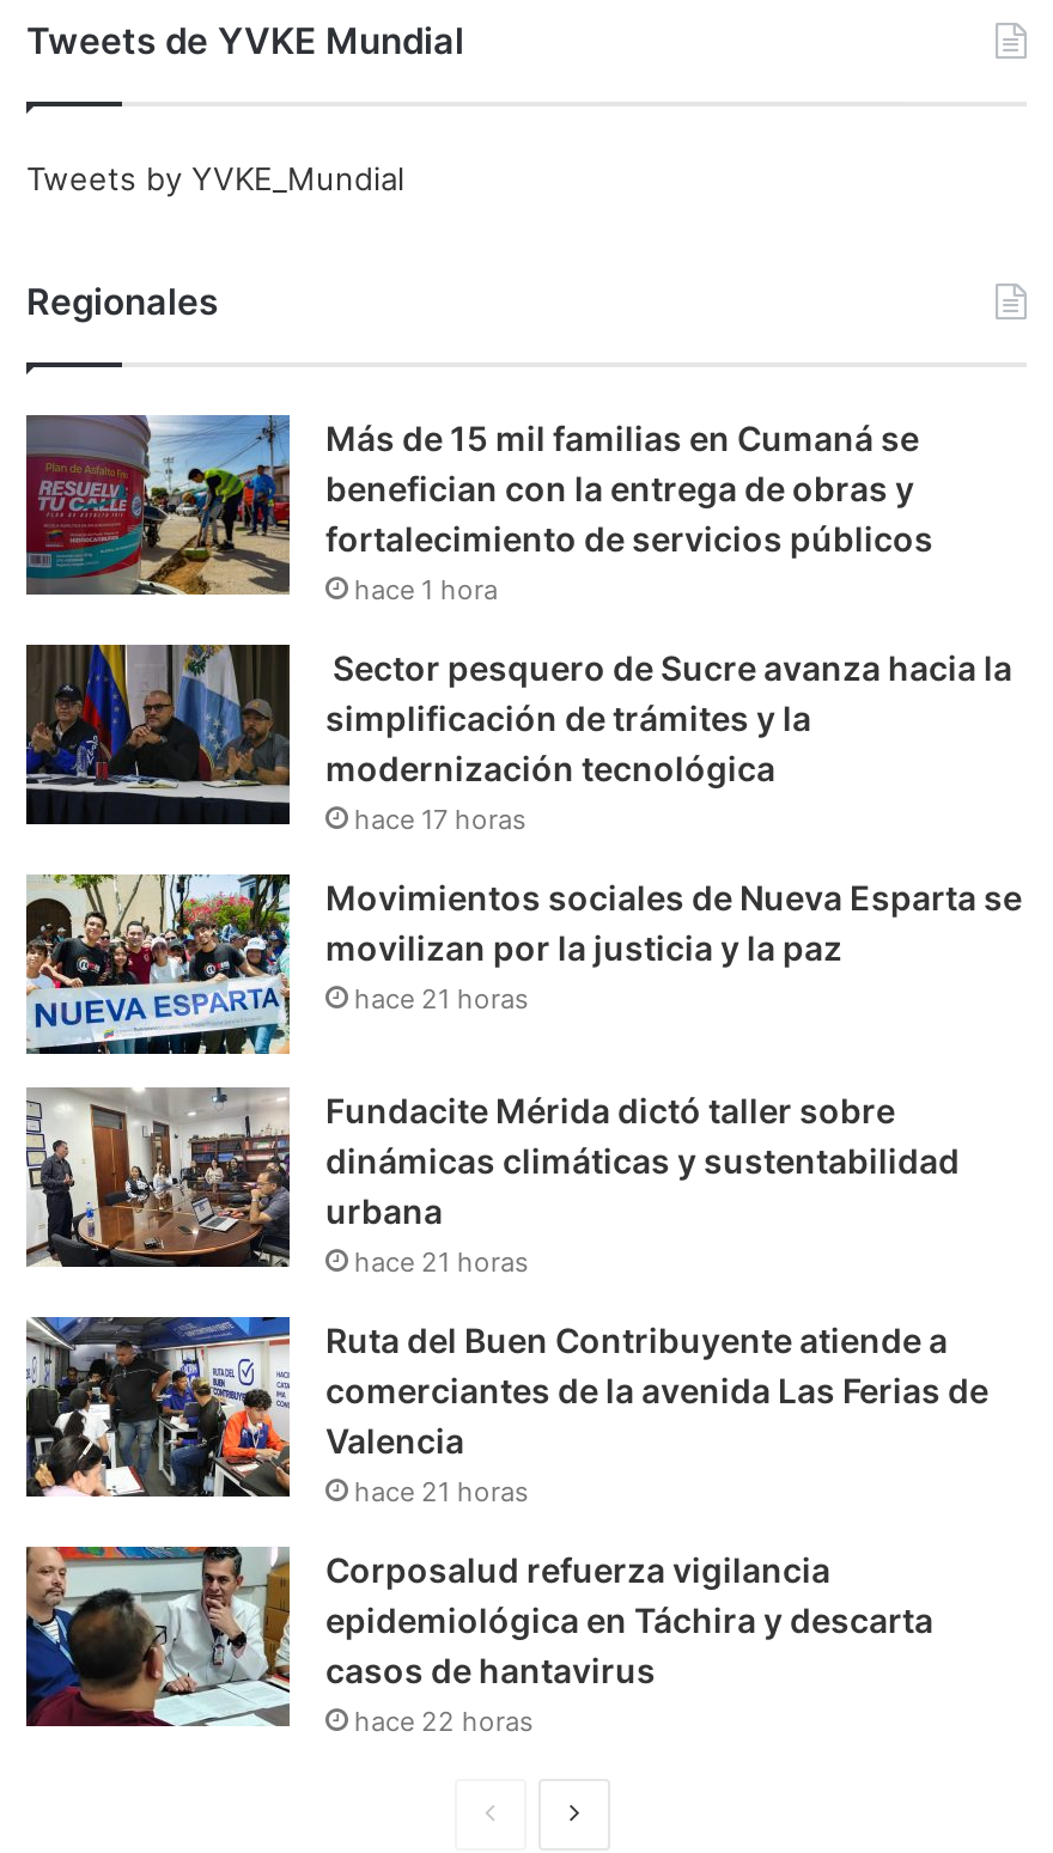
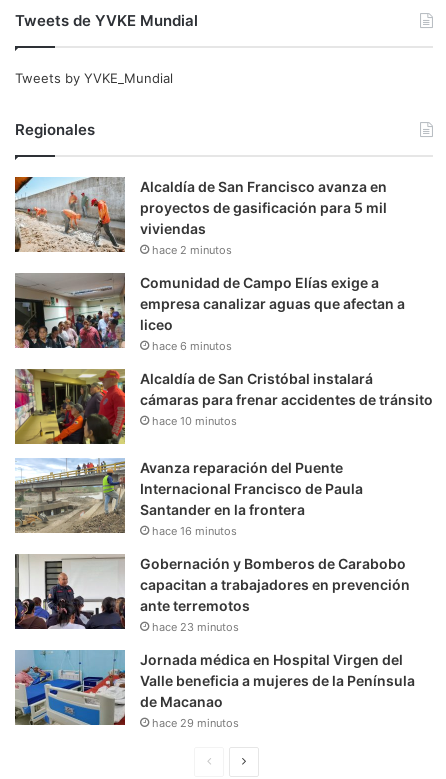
[24,413,933,607] [image] | Más de 15 mil familias en Cumaná se | benefician con la entrega de obras y | fortalecimiento de servicios públicos | hace 1 hora -> [14,176,387,257] [image] | Alcaldía de San Francisco avanza en | proyectos de gasificación para 5 mil | viviendas | hace 2 minutos
[24,642,1012,837] [image] | Sector pesquero de Sucre avanza hacia la | simplificación de trámites y la | modernización tecnológica | hace 17 horas -> [14,272,405,353] [image] | Comunidad de Campo Elías exige a | empresa canalizar aguas que afectan a | liceo | hace 6 minutos
[24,872,1022,1056] [image] | Movimientos sociales de Nueva Esparta se | movilizan por la justicia y la paz | hace 21 horas -> [14,368,433,445] [image] | Alcaldía de San Cristóbal instalará | cámaras para frenar accidentes de tránsito | hace 10 minutos
[24,1085,960,1280] [image] | Fundacite Mérida dictó taller sobre | dinámicas climáticas y sustentabilidad | urbana | hace 21 horas -> [15,458,363,538] [image] | Avanza reparación del Puente | Internacional Francisco de Paula | Santander en la frontera | hace 16 minutos
[26,1315,988,1509] [image] | Ruta del Buen Contribuyente atiende a | comerciantes de la avenida Las Ferias de | Valencia | hace 21 horas -> [15,554,410,634] [image] | Gobernación y Bomberos de Carabobo | capacitan a trabajadores en prevención | ante terremotos | hace 23 minutos
[24,1544,933,1739] [image] | Corposalud refuerza vigilancia | epidemiológica en Táchira y descarta | casos de hantavirus | hace 22 horas -> [14,649,415,730] [image] | Jornada médica en Hospital Virgen del | Valle beneficia a mujeres de la Península | de Macanao | hace 29 minutos

